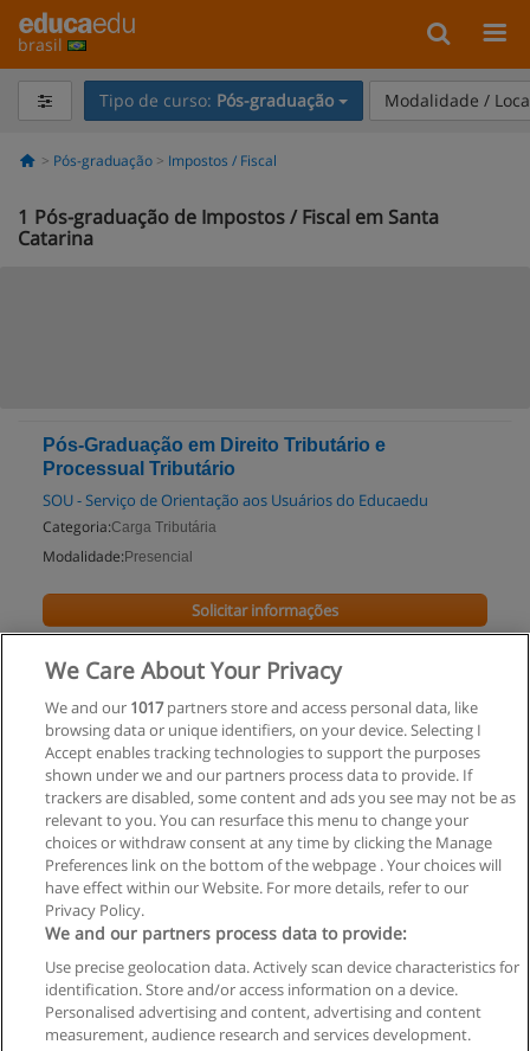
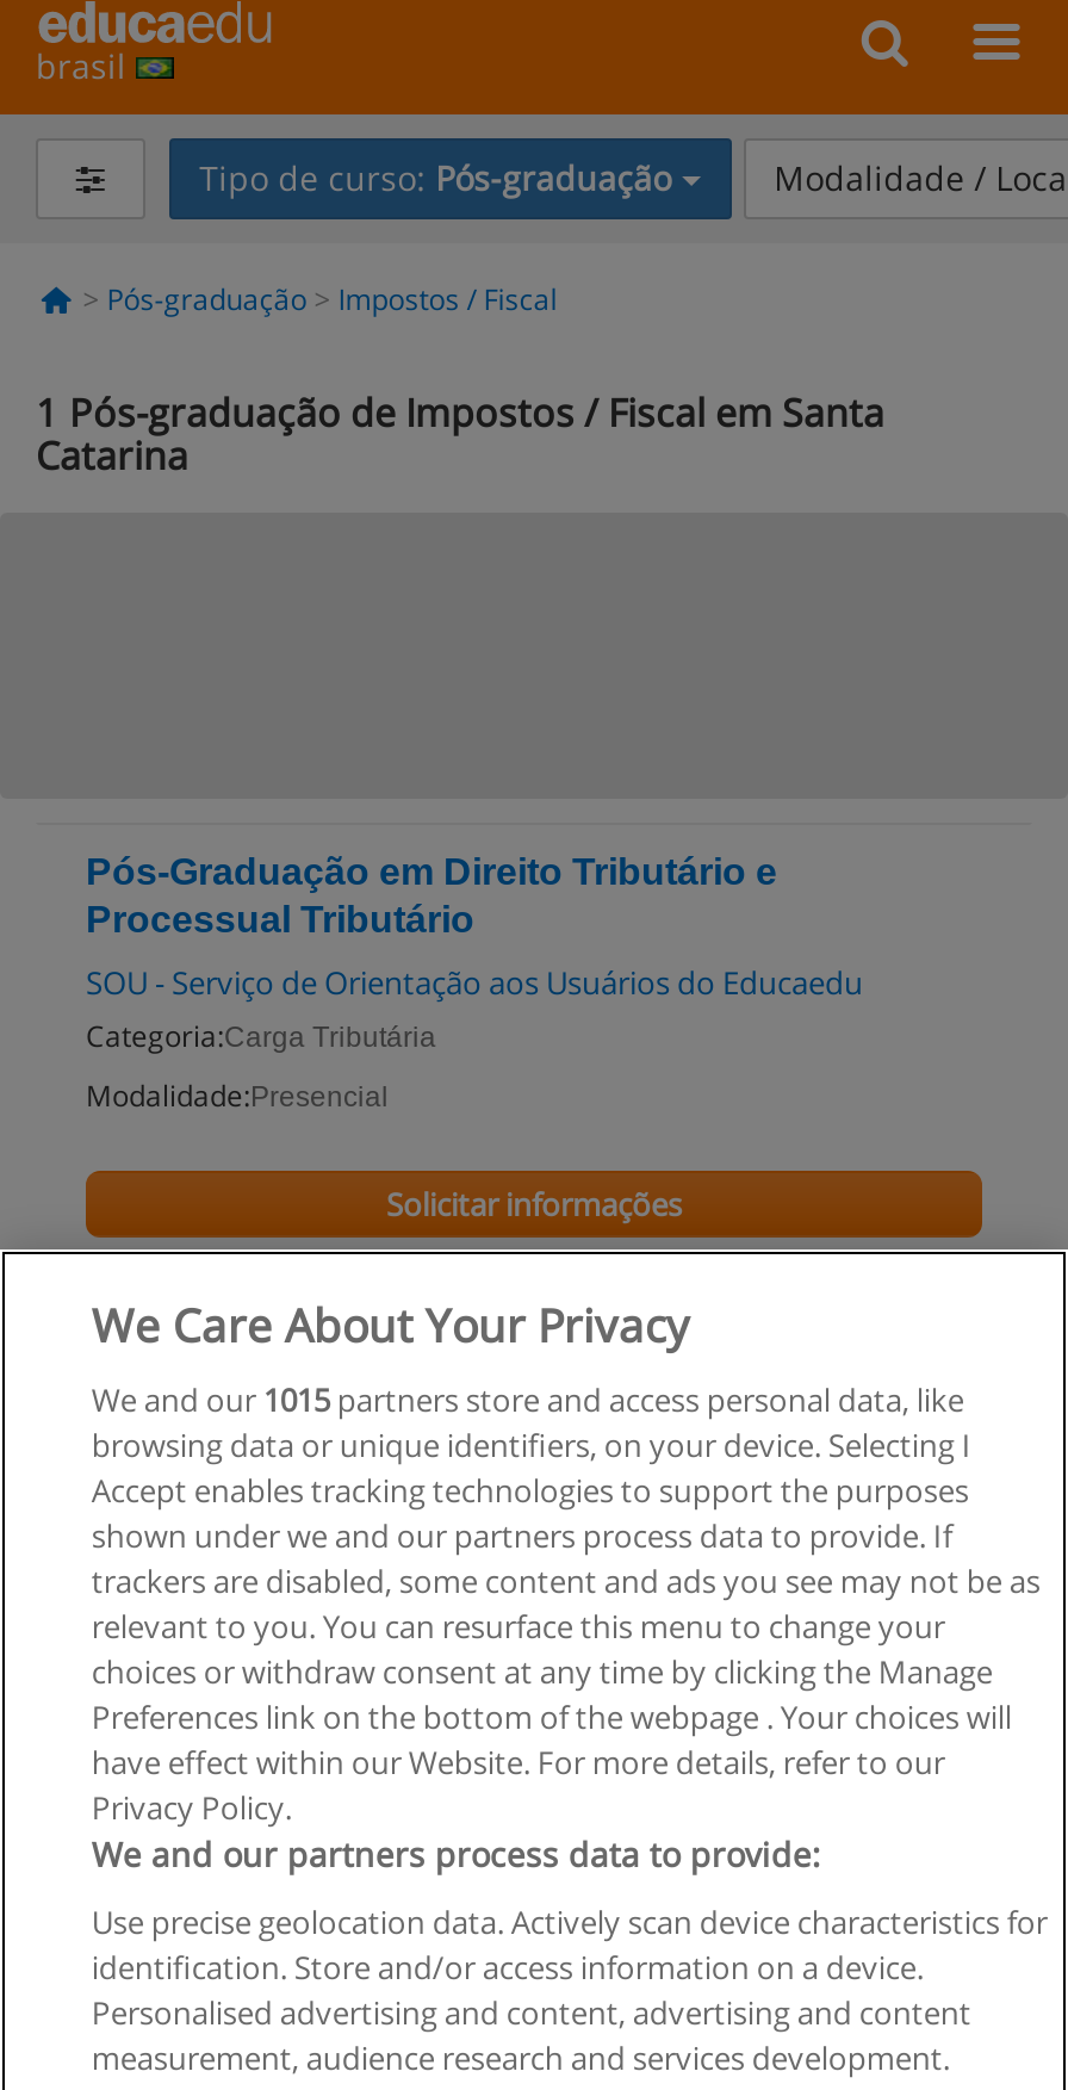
[45,697,478,718] We and our 1017 partners store and access personal data, like -> [92,1378,964,1421] We and our 1015 partners store and access personal data, like

